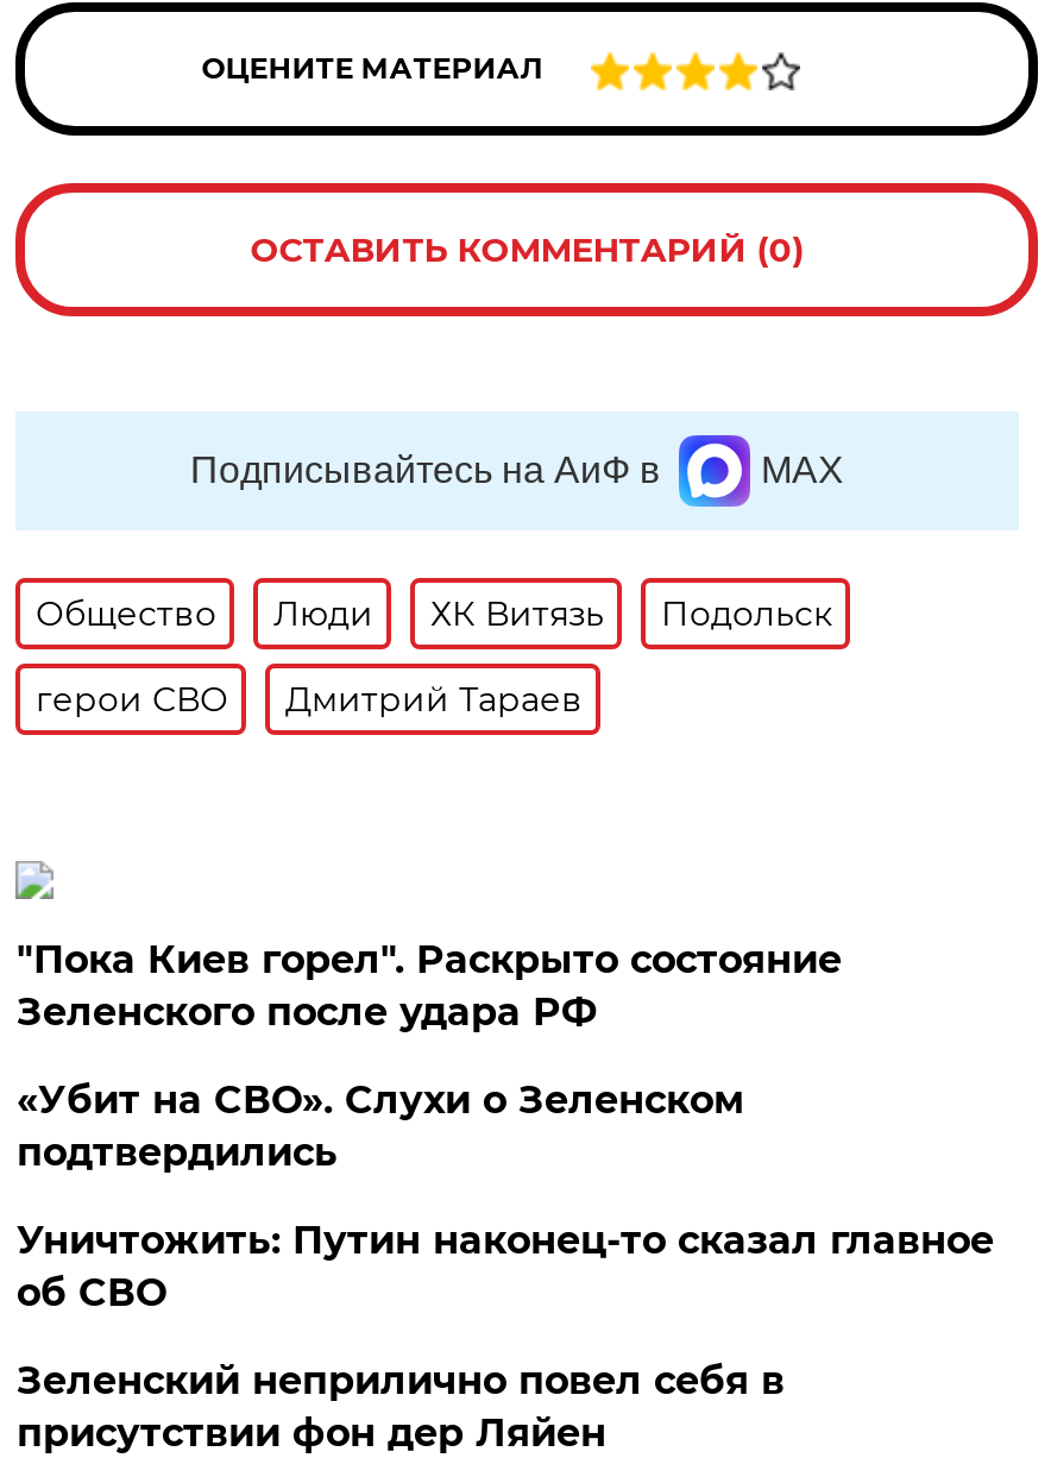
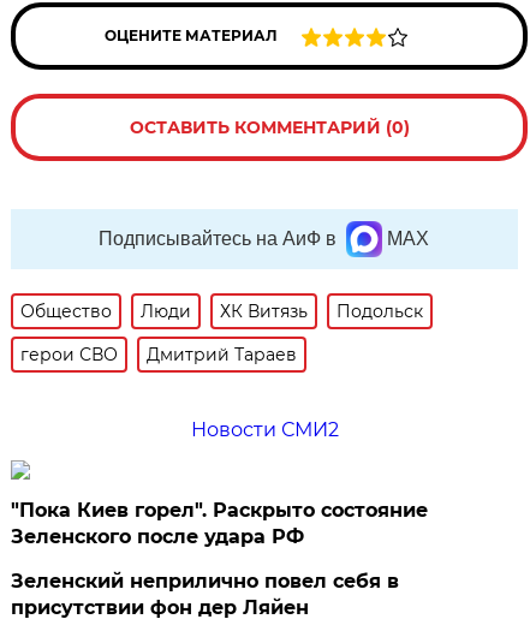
none -> [191,418,339,441] Новости СМИ2
moved [16,937,842,1035] -> [11,499,428,548]: "Пока Киев горел". Раскрыто состояние | Зеленского после удара РФ
[16,1077,994,1315] «Убит на СВО». Слухи о Зеленском | подтвердились | Уничтожить: Путин наконец-то сказал главное | об СВО -> none

